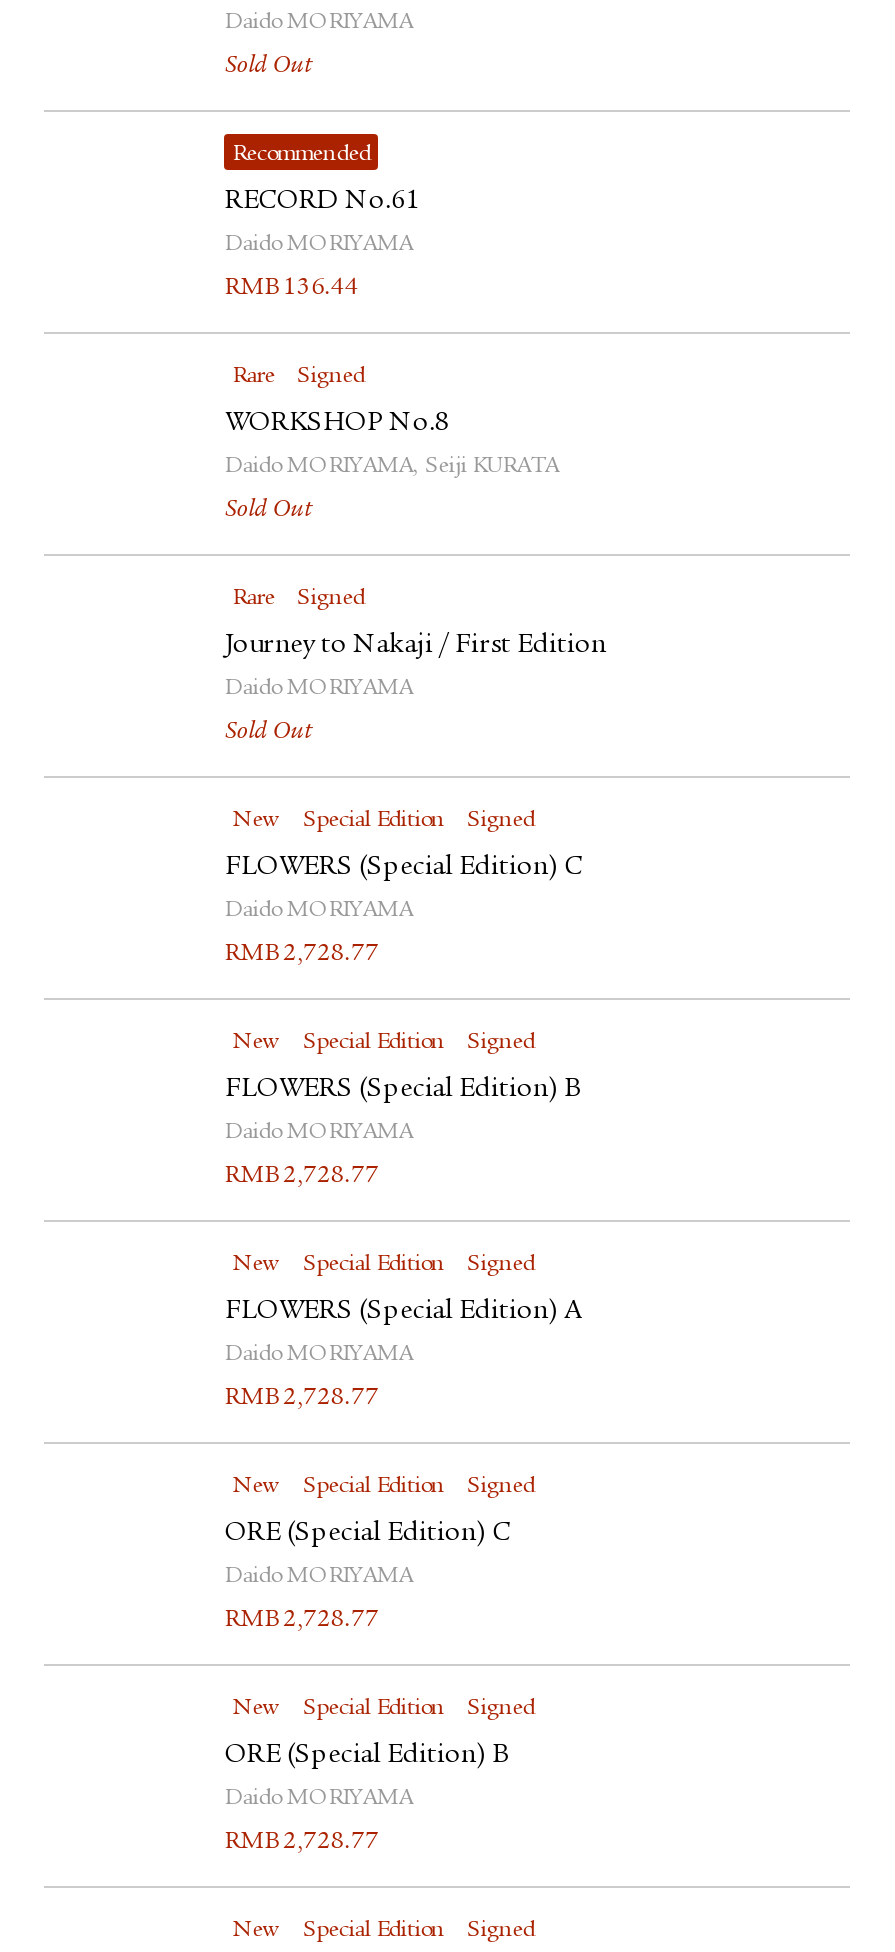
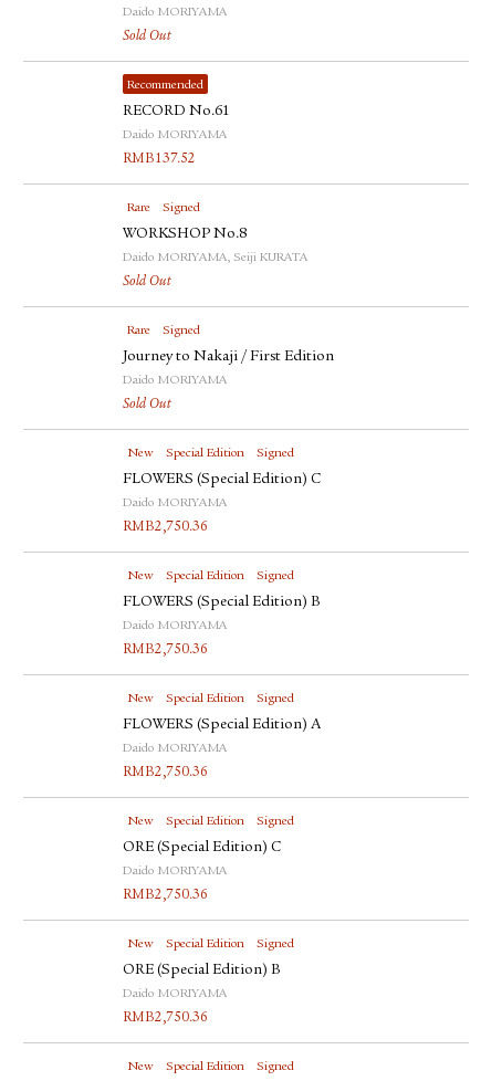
[225,277,359,303] RMB 136.44 -> [123,153,196,167] RMB 137.52
[225,943,379,969] RMB 2,728.77 -> [123,521,208,535] RMB 2,750.36
[225,1165,379,1191] RMB 2,728.77 -> [123,644,208,658] RMB 2,750.36
[225,1387,379,1413] RMB 2,728.77 -> [123,766,208,781] RMB 2,750.36
[225,1609,379,1635] RMB 2,728.77 -> [123,889,208,903] RMB 2,750.36
[225,1831,379,1857] RMB 2,728.77 -> [123,1012,208,1026] RMB 2,750.36

